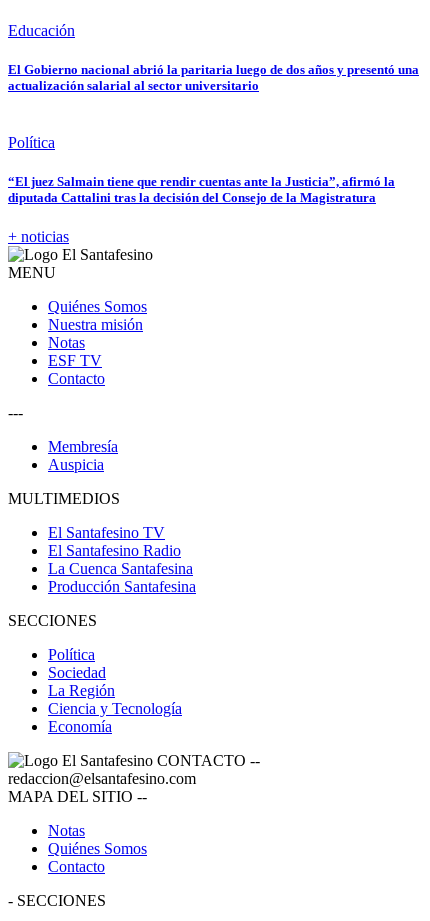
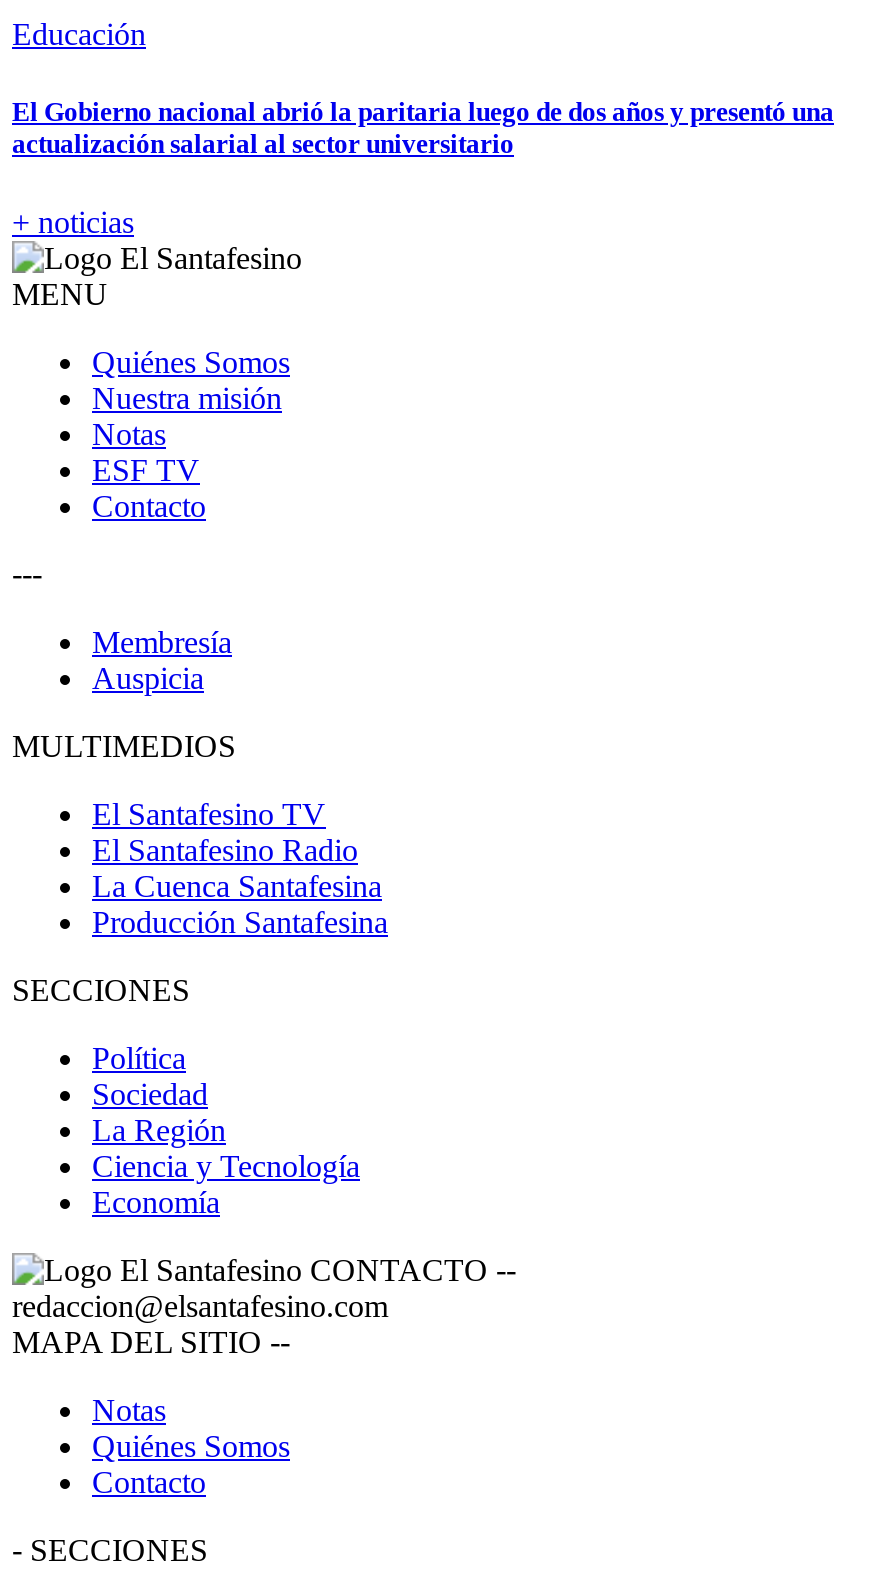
[8,134,395,205] Política | “El juez Salmain tiene que rendir cuentas ante la Justicia”, afirmó la | diputada Cattalini tras la decisión del Consejo de la Magistratura -> none

